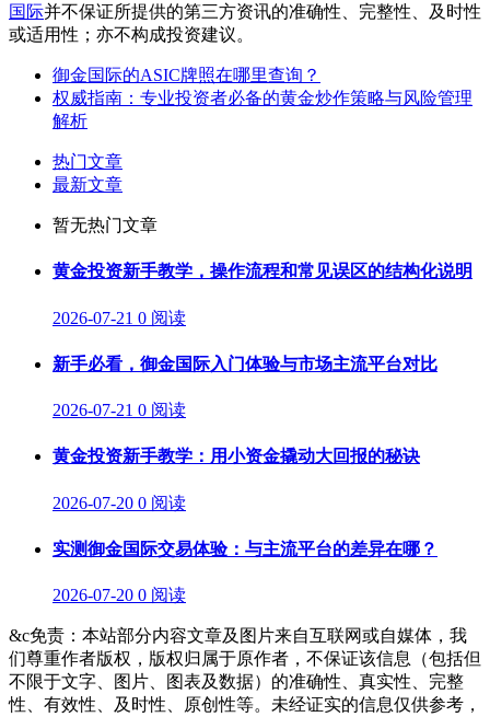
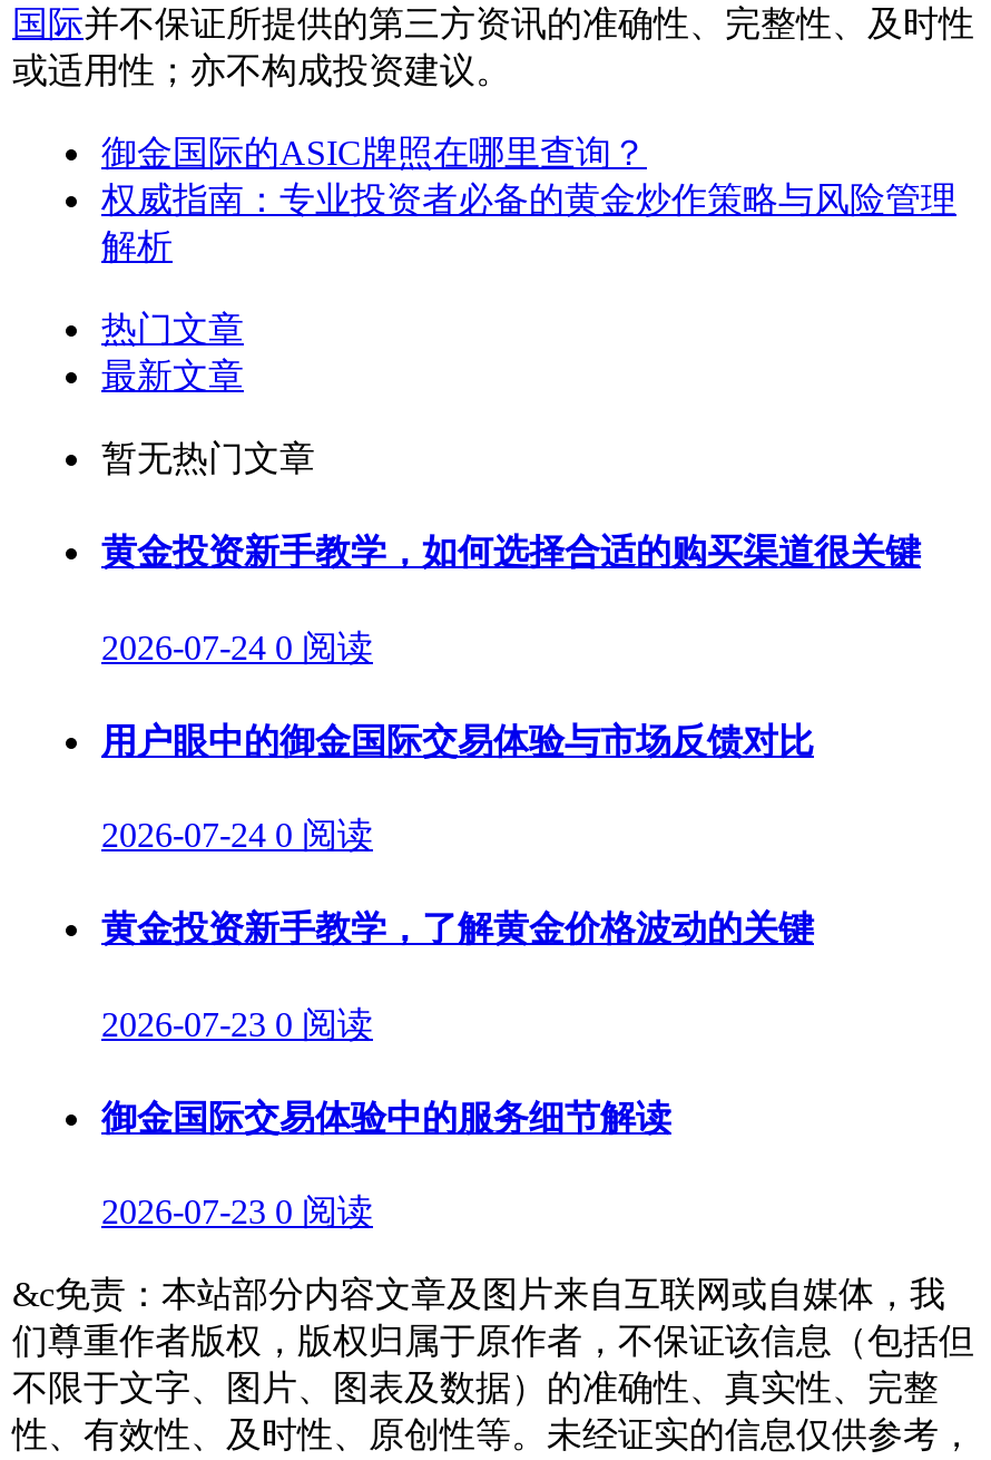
[52,262,472,281] 黄金投资新手教学，操作流程和常见误区的结构化说明 -> [101,534,921,572] 黄金投资新手教学，如何选择合适的购买渠道很关键
[52,308,186,327] 2026-07-21 0 阅读 -> [101,628,373,666] 2026-07-24 0 阅读
[52,355,437,373] 新手必看，御金国际入门体验与市场主流平台对比 -> [101,722,814,760] 用户眼中的御金国际交易体验与市场反馈对比
[52,401,186,419] 2026-07-21 0 阅读 -> [101,816,373,854] 2026-07-24 0 阅读
[52,447,420,466] 黄金投资新手教学：用小资金撬动大回报的秘诀 -> [101,911,814,948] 黄金投资新手教学，了解黄金价格波动的关键
[52,493,186,512] 2026-07-20 0 阅读 -> [101,1005,373,1043] 2026-07-23 0 阅读
[52,540,437,558] 实测御金国际交易体验：与主流平台的差异在哪？ -> [101,1099,671,1137] 御金国际交易体验中的服务细节解读
[52,586,186,605] 2026-07-20 0 阅读 -> [101,1193,373,1231] 2026-07-23 0 阅读

